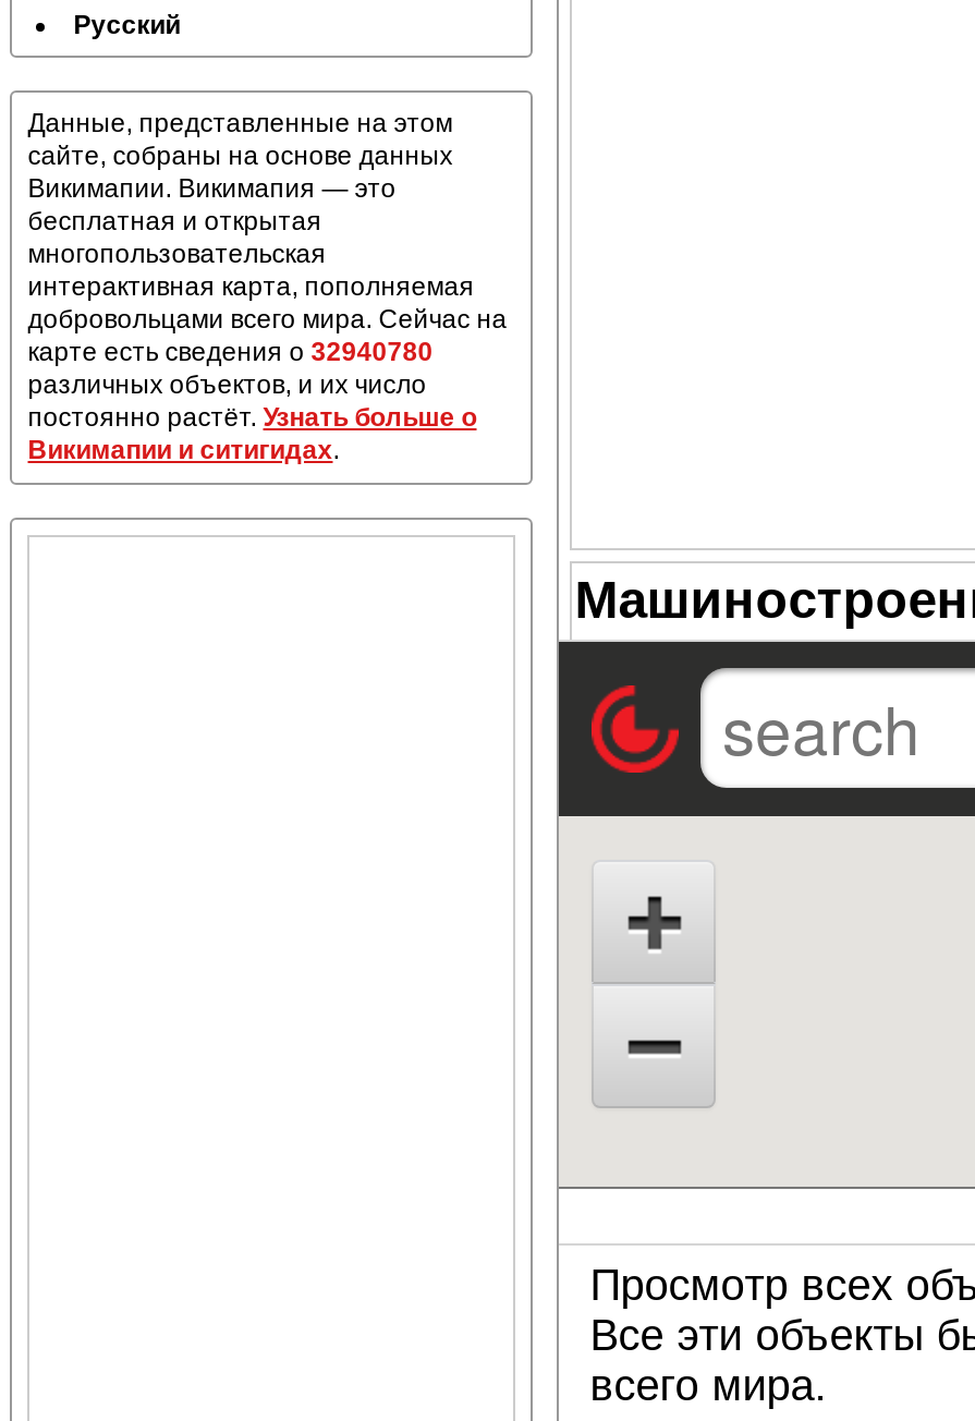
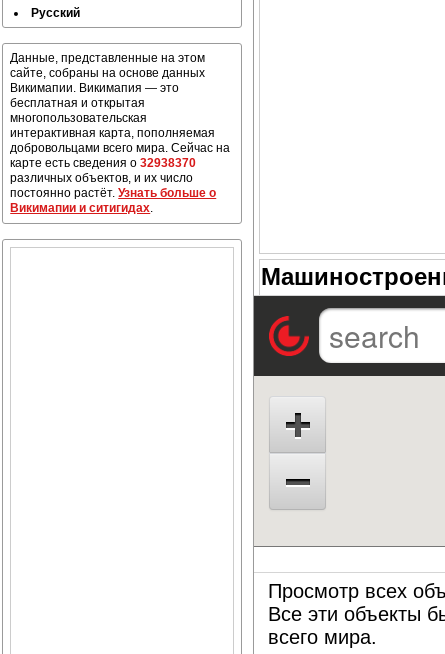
[28,337,433,367] карте есть сведения о 32940780 -> [10,156,196,170] карте есть сведения о 32938370

